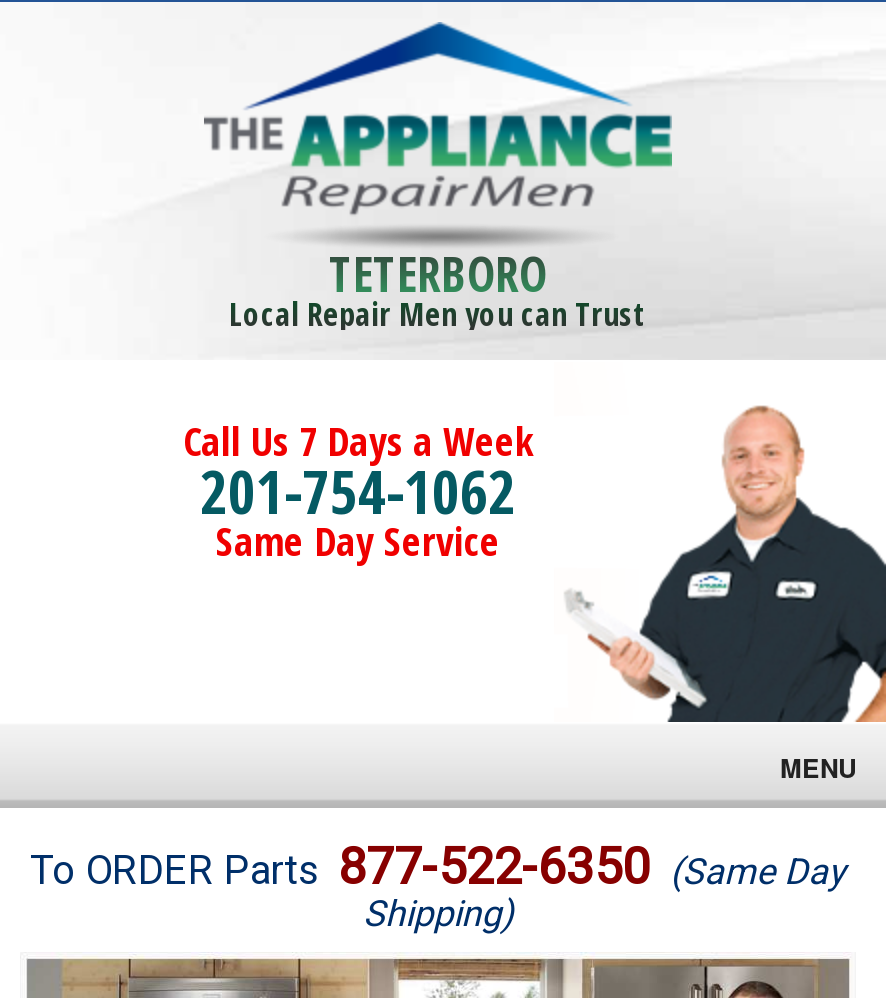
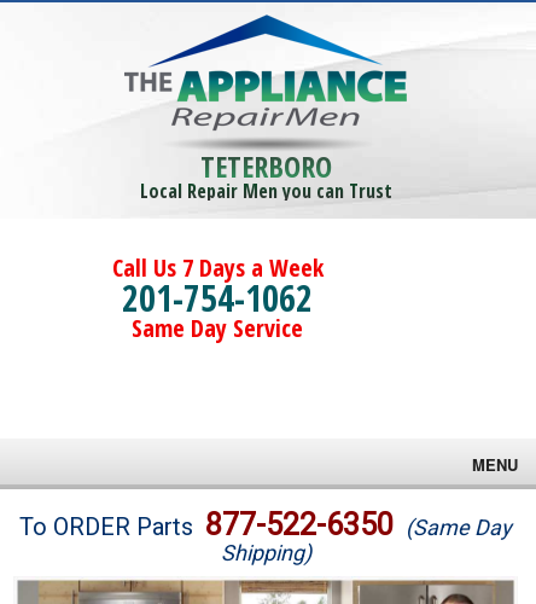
[566,404,880,724] [image] -> none

